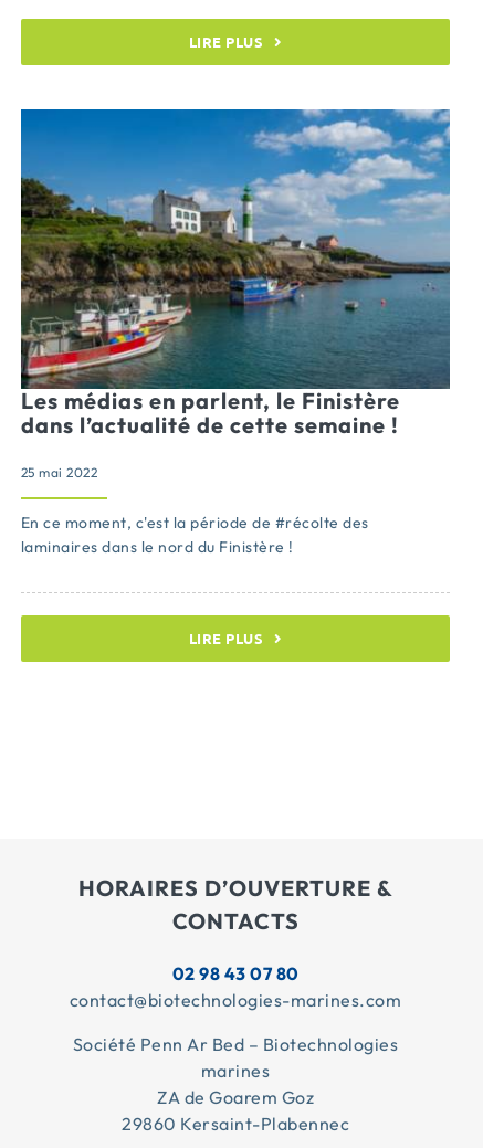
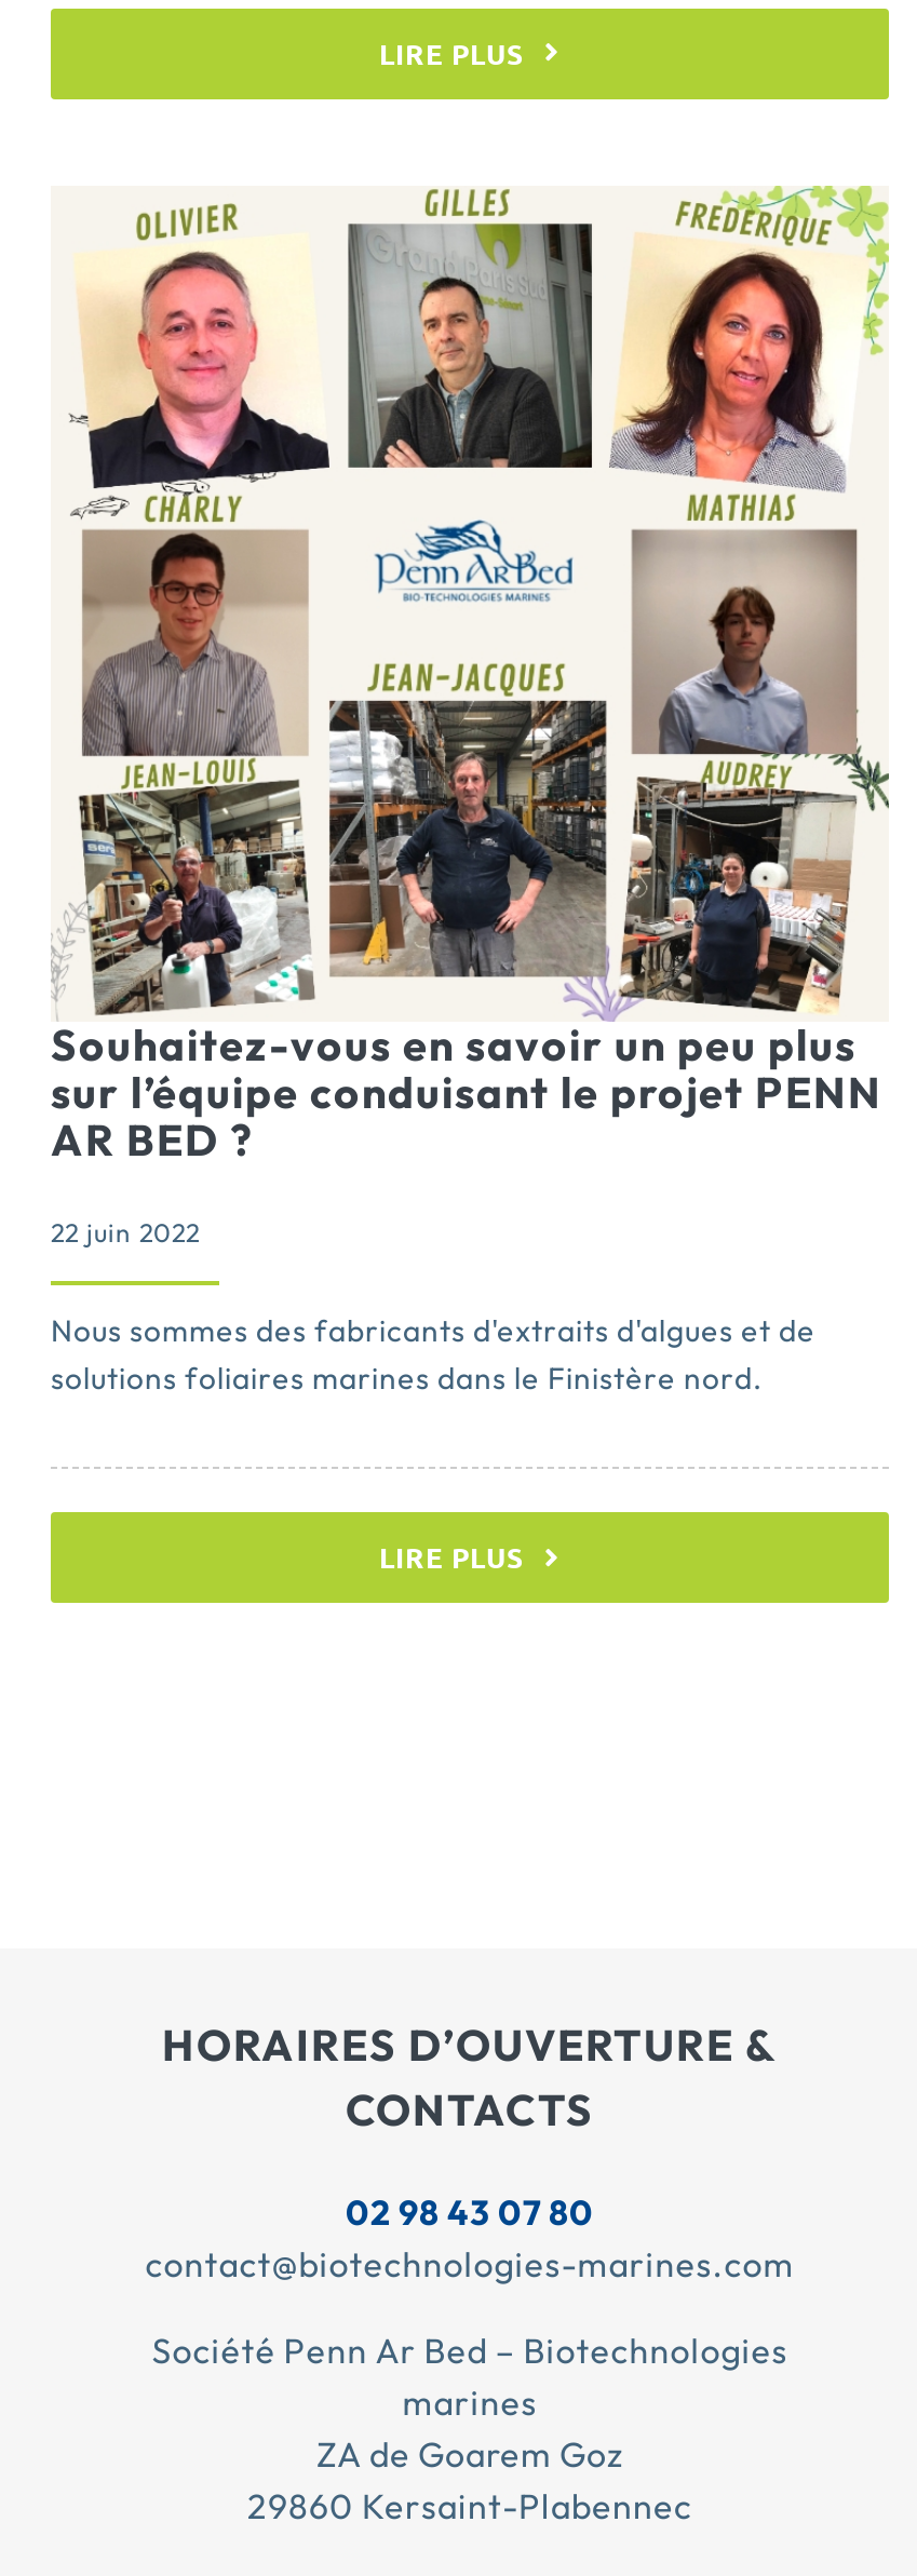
[20,108,451,439] [image] | Les médias en parlent, le Finistère | dans l’actualité de cette semaine ! -> [51,185,891,1167] [image] | Souhaitez-vous en savoir un peu plus | sur l’équipe conduisant le projet PENN | AR BED ?
[21,464,98,481] 25 mai 2022 -> [51,1216,200,1249] 22 juin 2022
[21,513,369,557] En ce moment, c'est la période de #récolte des | laminaires dans le nord du Finistère ! -> [51,1311,815,1398] Nous sommes des fabricants d'extraits d'algues et de | solutions foliaires marines dans le Finistère nord.

